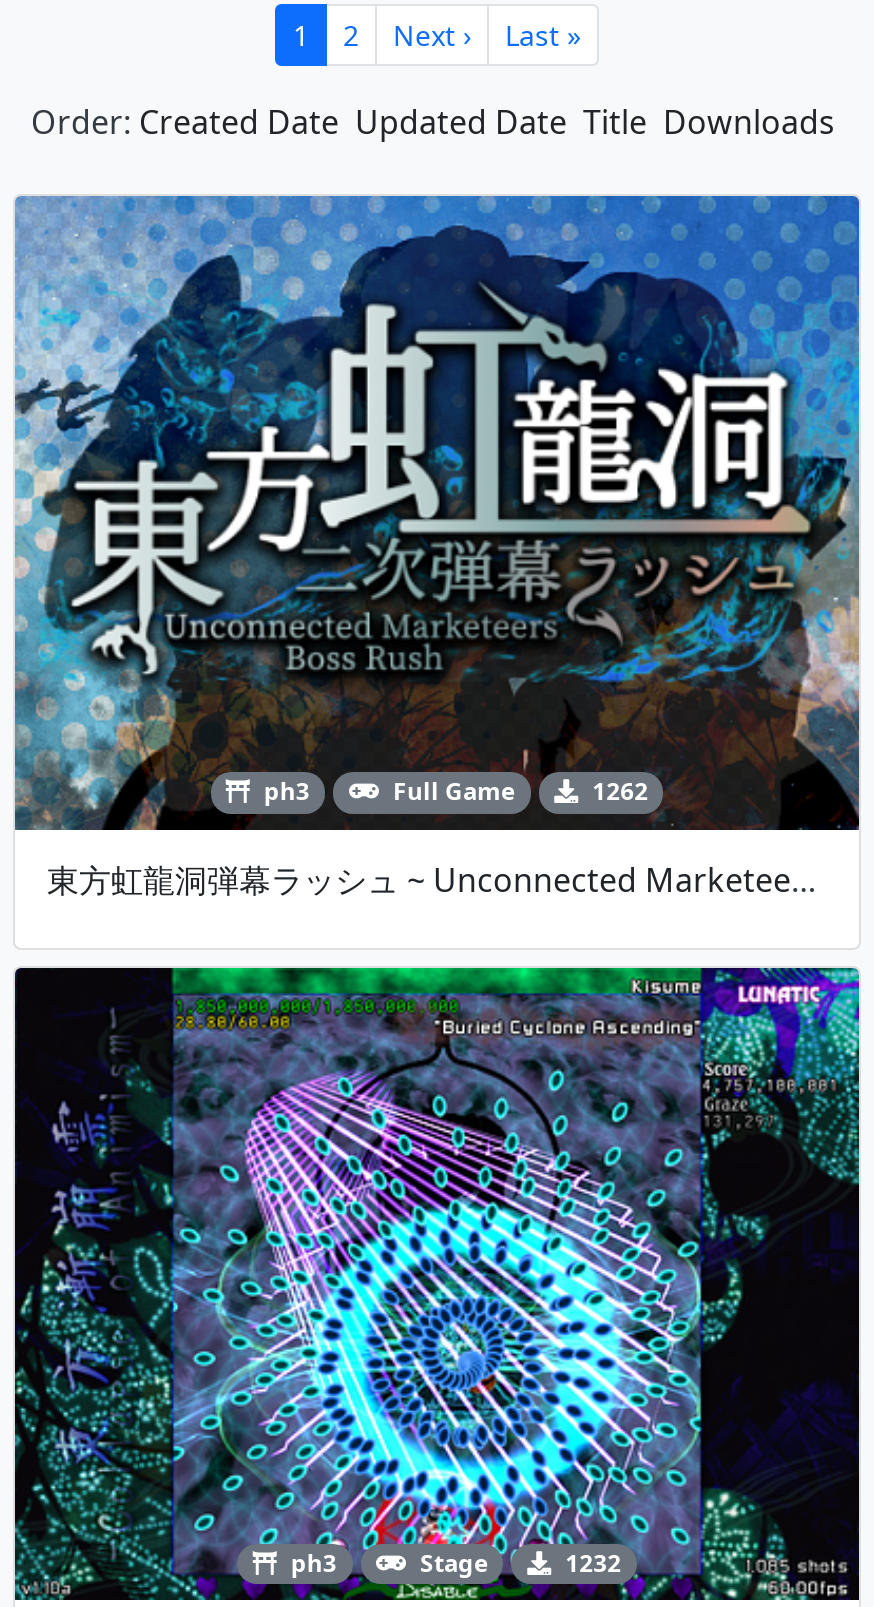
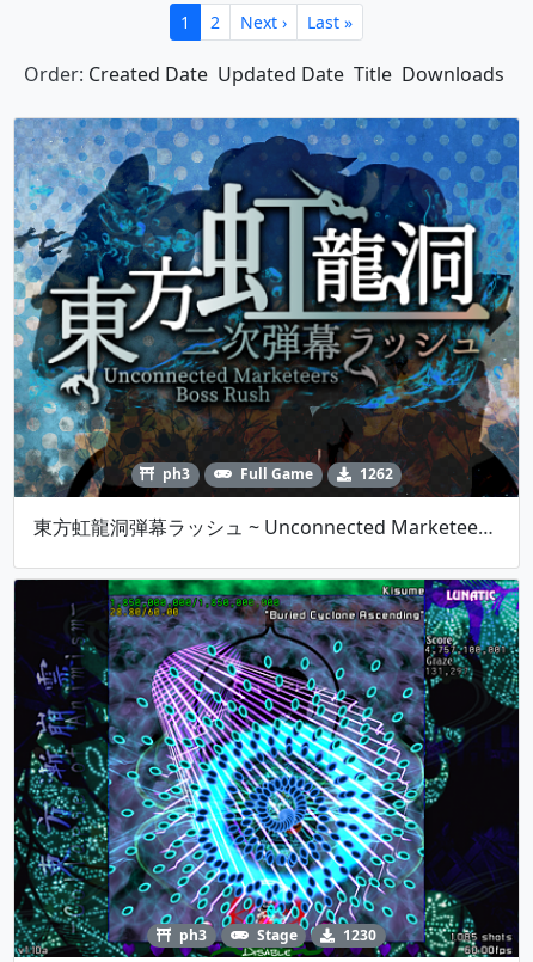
[565,1546,621,1580] 1232 -> [343,925,377,945] 1230

